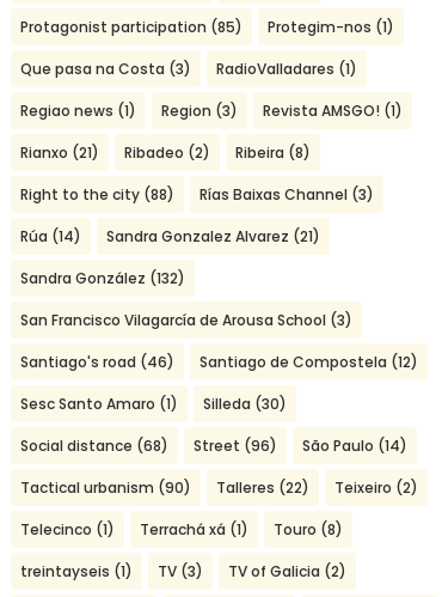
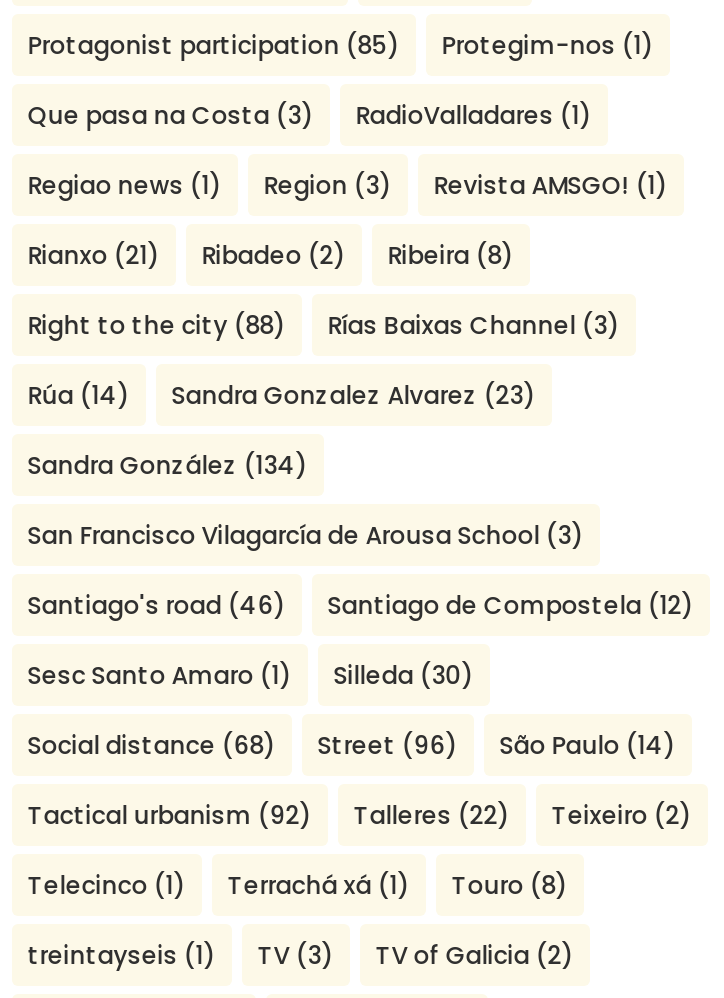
[106,227,320,247] Sandra Gonzalez Alvarez (21) -> [172,379,536,413] Sandra Gonzalez Alvarez (23)
[20,268,185,289] Sandra González (132) -> [28,449,308,483] Sandra González (134)
[20,478,191,498] Tactical urbanism (90) -> [28,799,312,833] Tactical urbanism (92)

